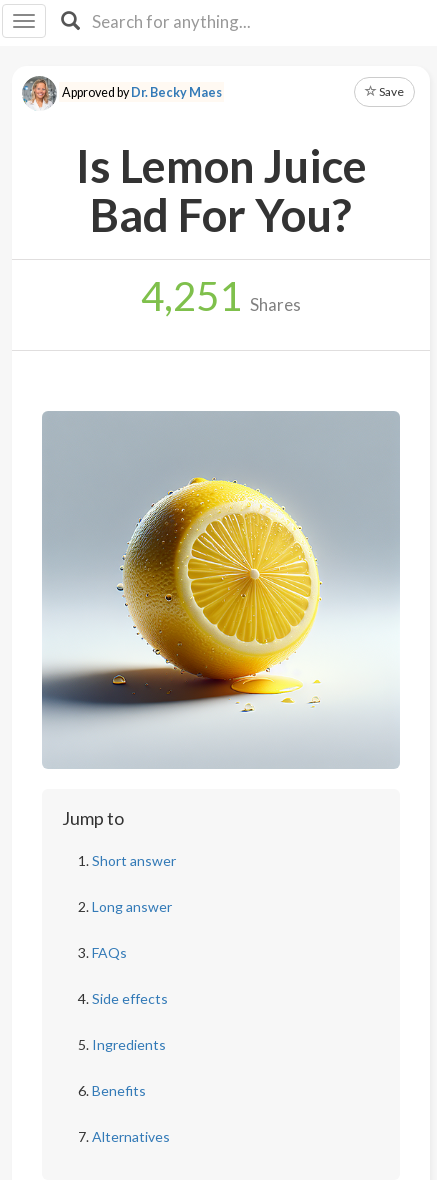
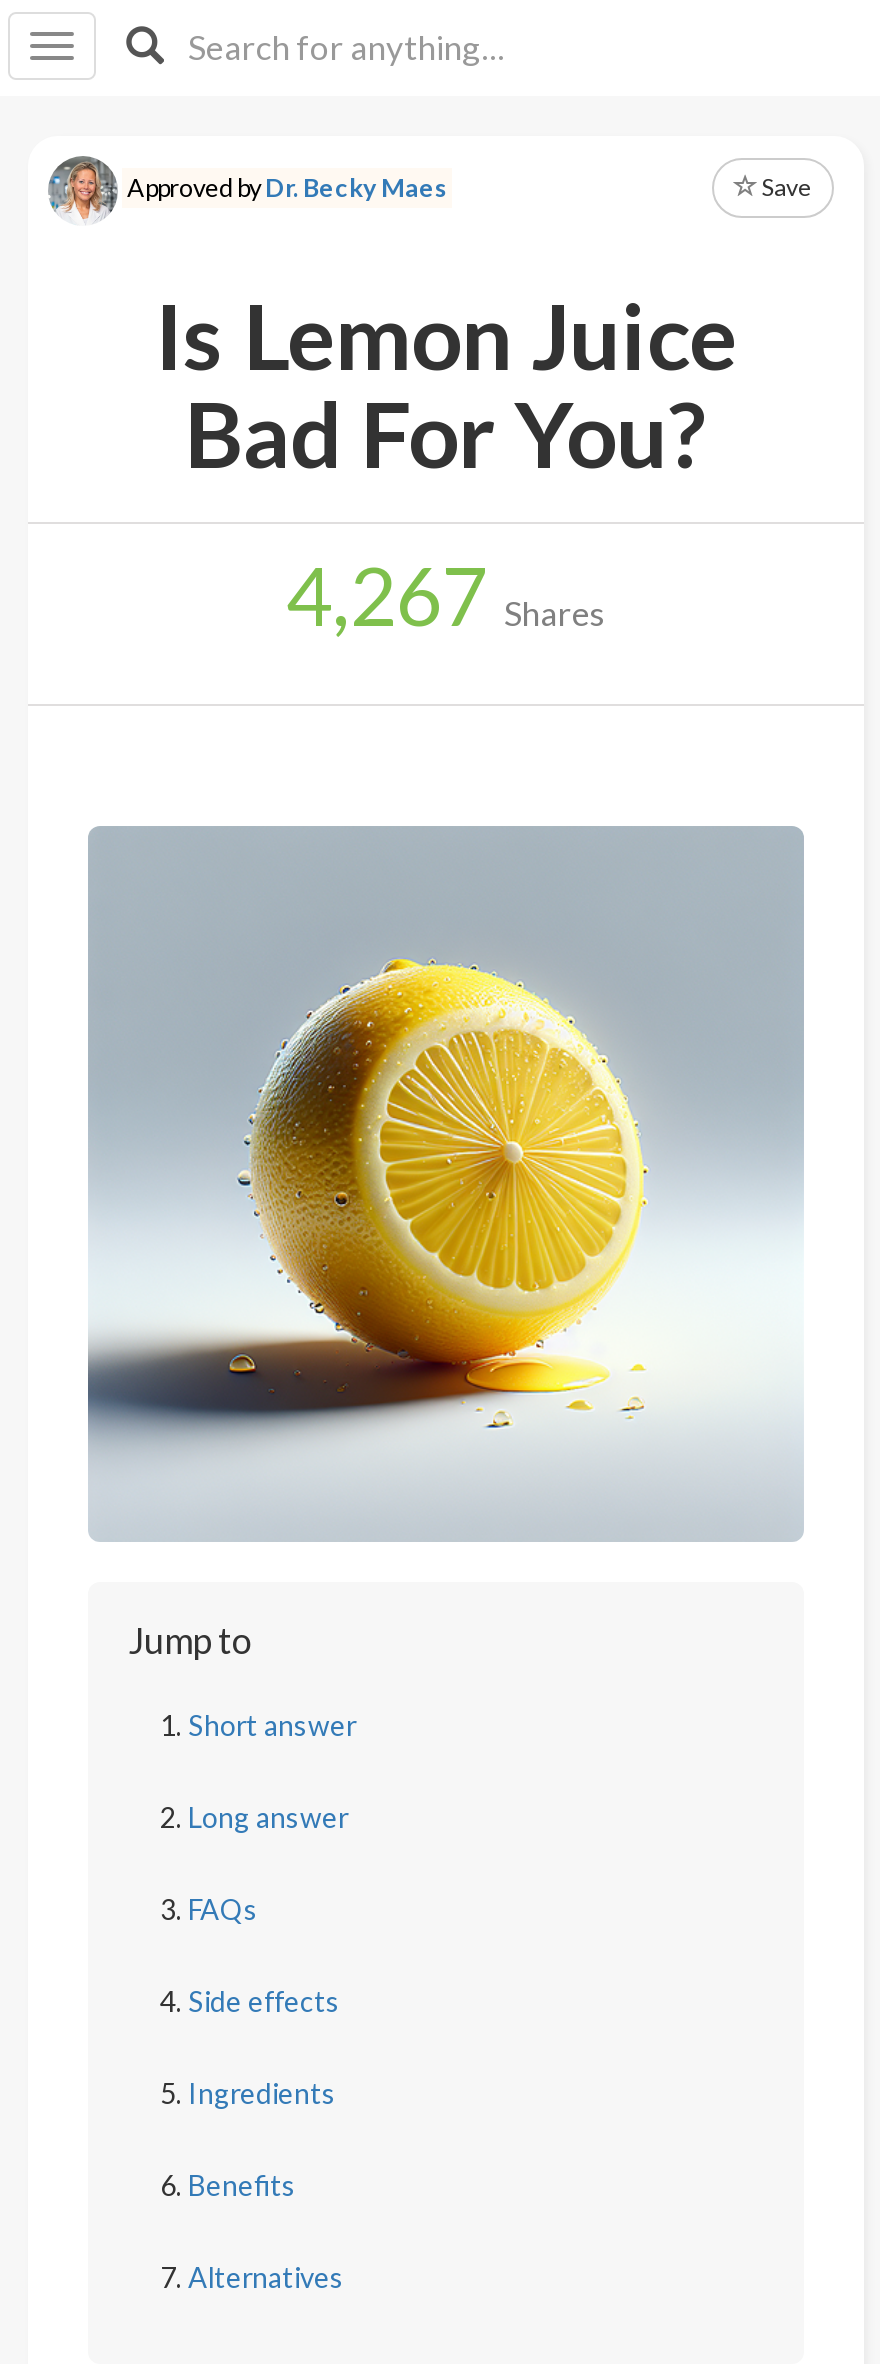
[141,271,301,320] 4,251 Shares -> [286,546,606,644] 4,267 Shares

